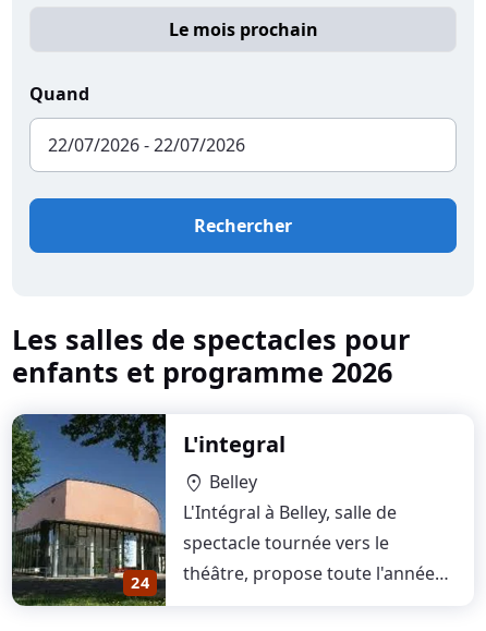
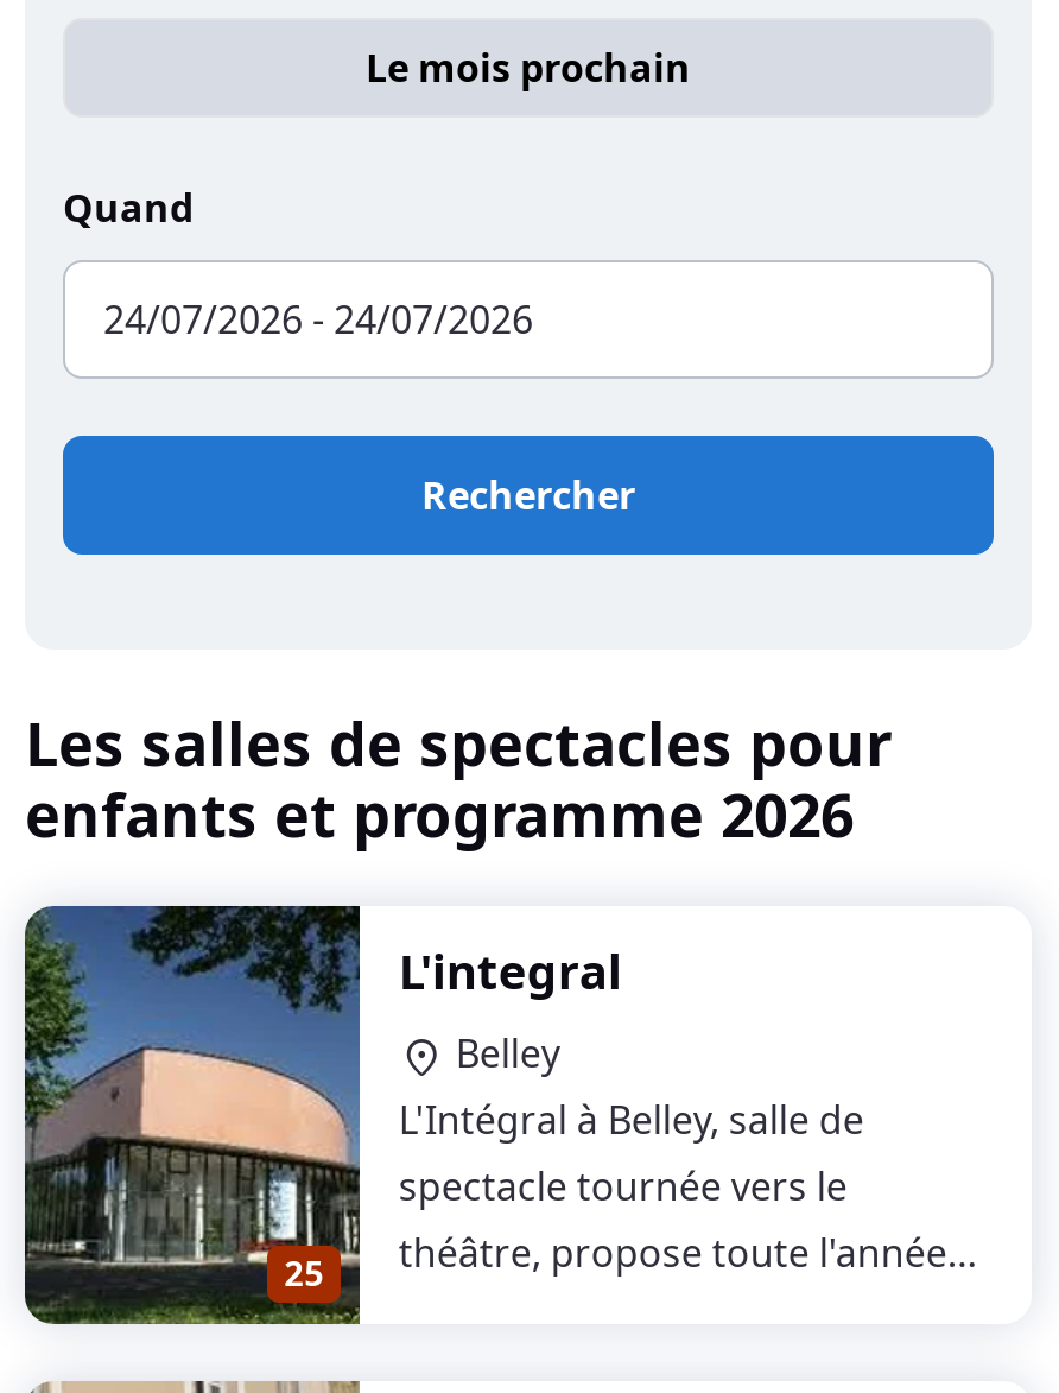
[131,561,435,593] 24 théâtre, propose toute l'année -> [284,1227,947,1296] 25 théâtre, propose toute l'année

